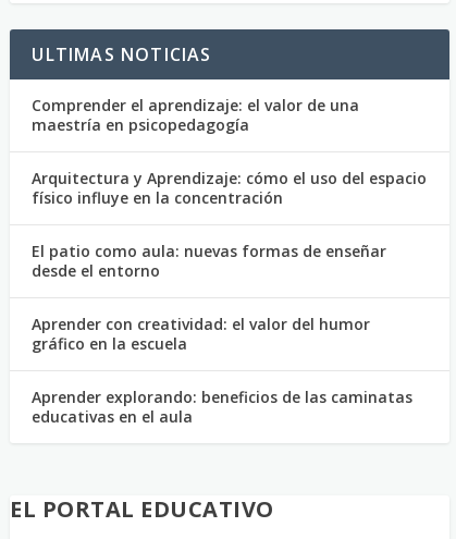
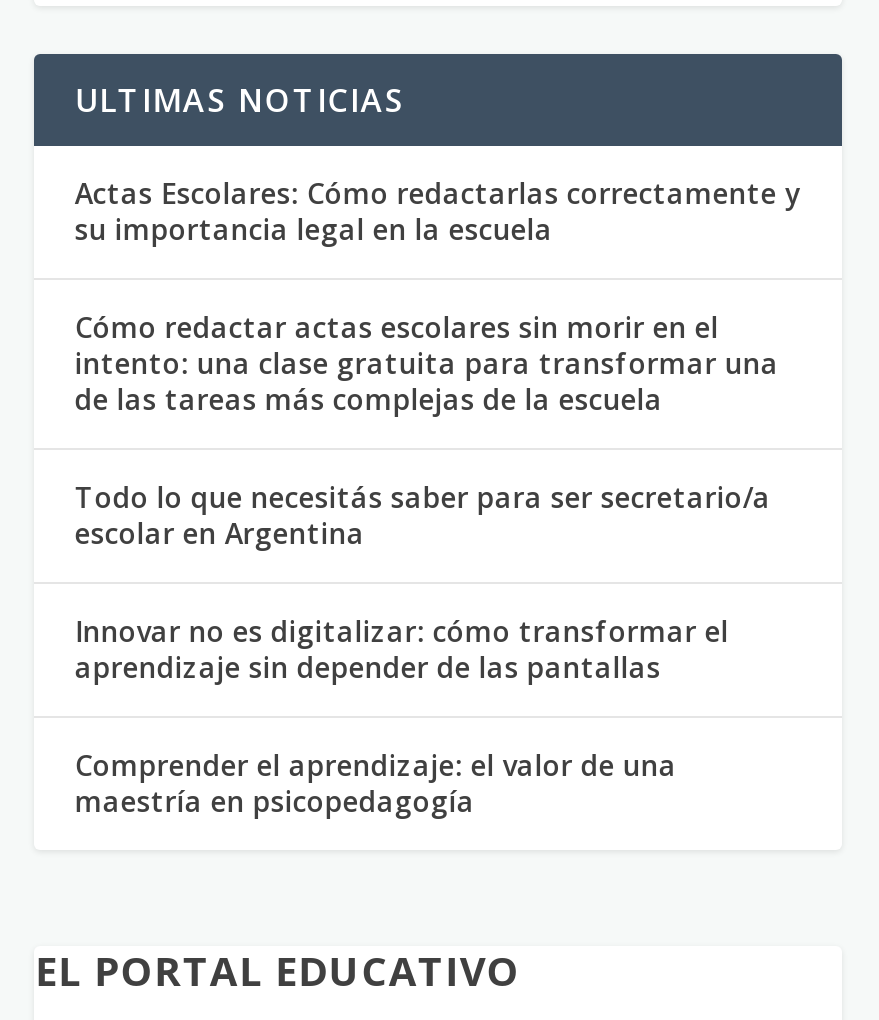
none -> [75,174,801,686] Actas Escolares: Cómo redactarlas correctamente y | su importancia legal en la escuela | Cómo redactar actas escolares sin morir en el | intento: una clase gratuita para transformar una | de las tareas más complejas de la escuela | Todo lo que necesitás saber para ser secretario/a | escolar en Argentina | Innovar no es digitalizar: cómo transformar el | aprendizaje sin depender de las pantallas
moved [32,95,360,135] -> [75,746,677,820]: Comprender el aprendizaje: el valor de una | maestría en psicopedagogía
[32,167,427,427] Arquitectura y Aprendizaje: cómo el uso del espacio | físico influye en la concentración | El patio como aula: nuevas formas de enseñar | desde el entorno | Aprender con creatividad: el valor del humor | gráfico en la escuela | Aprender explorando: beneficios de las caminatas | educativas en el aula -> none

